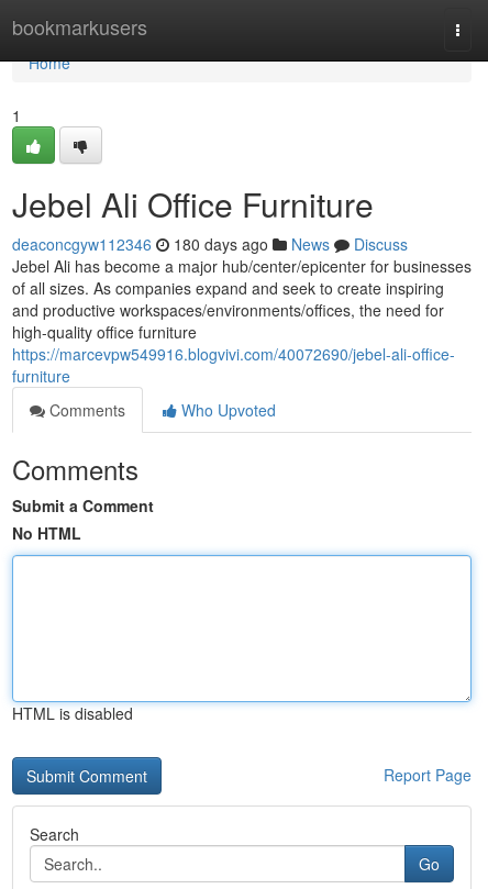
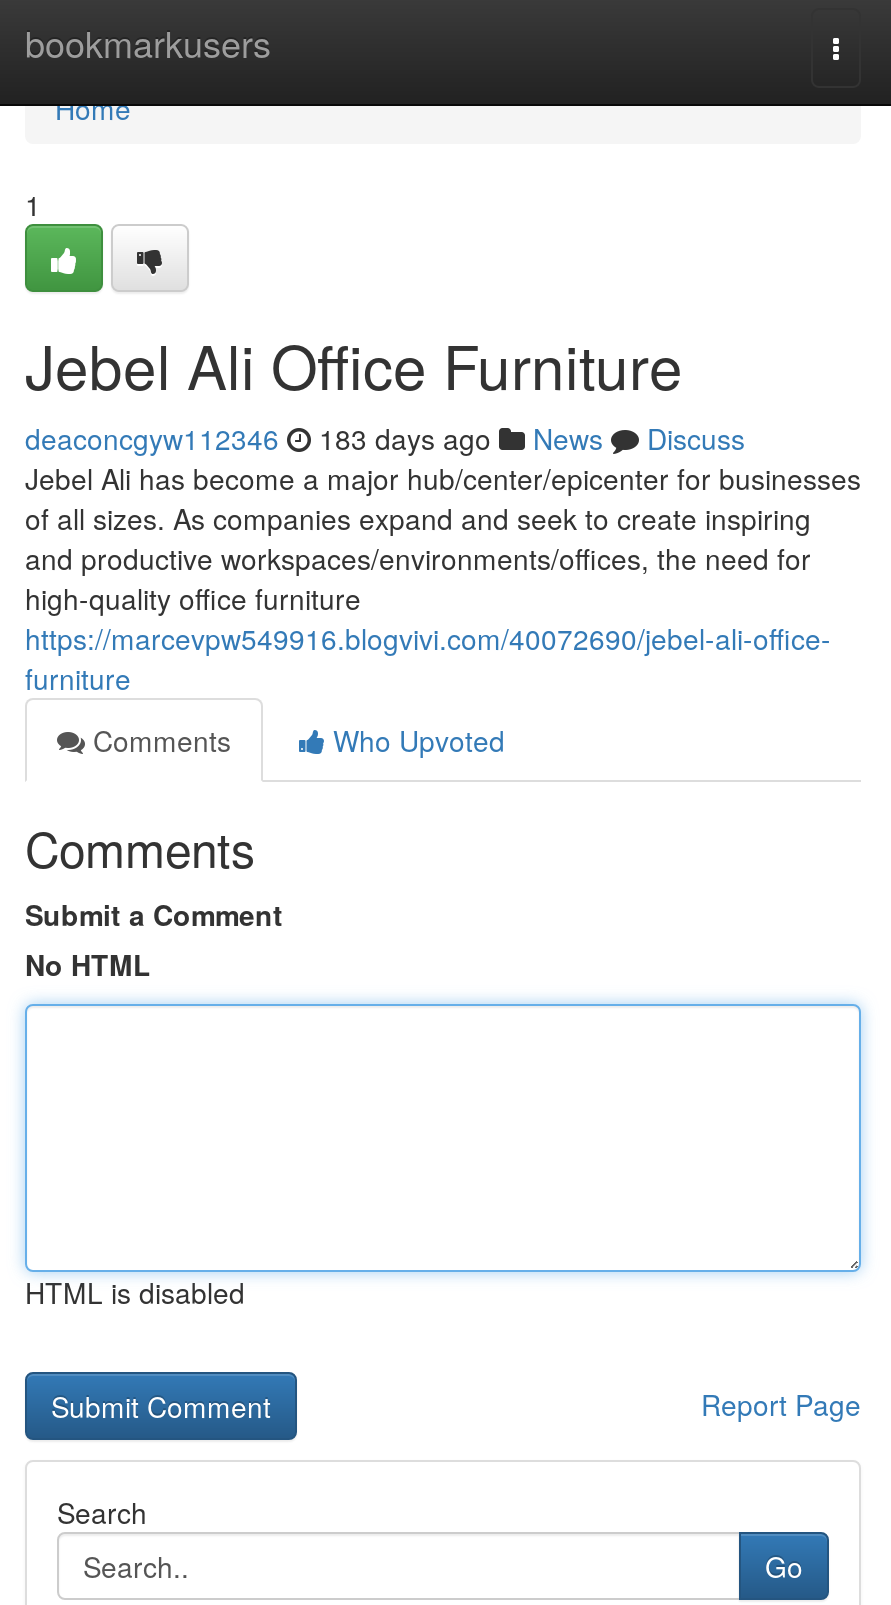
[12,233,408,255] deaconcgyw112346 180 days ago News Discuss -> [25,418,745,458] deaconcgyw112346 183 days ago News Discuss

